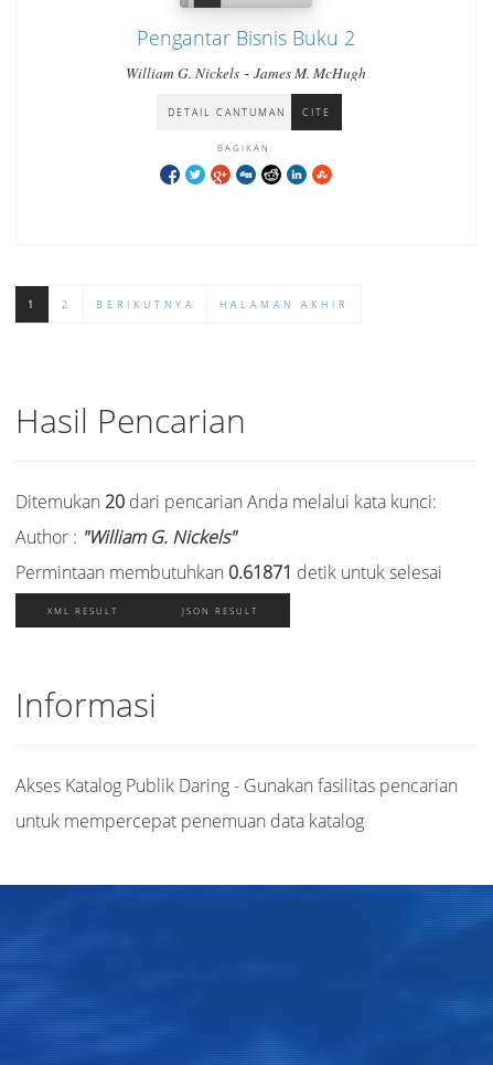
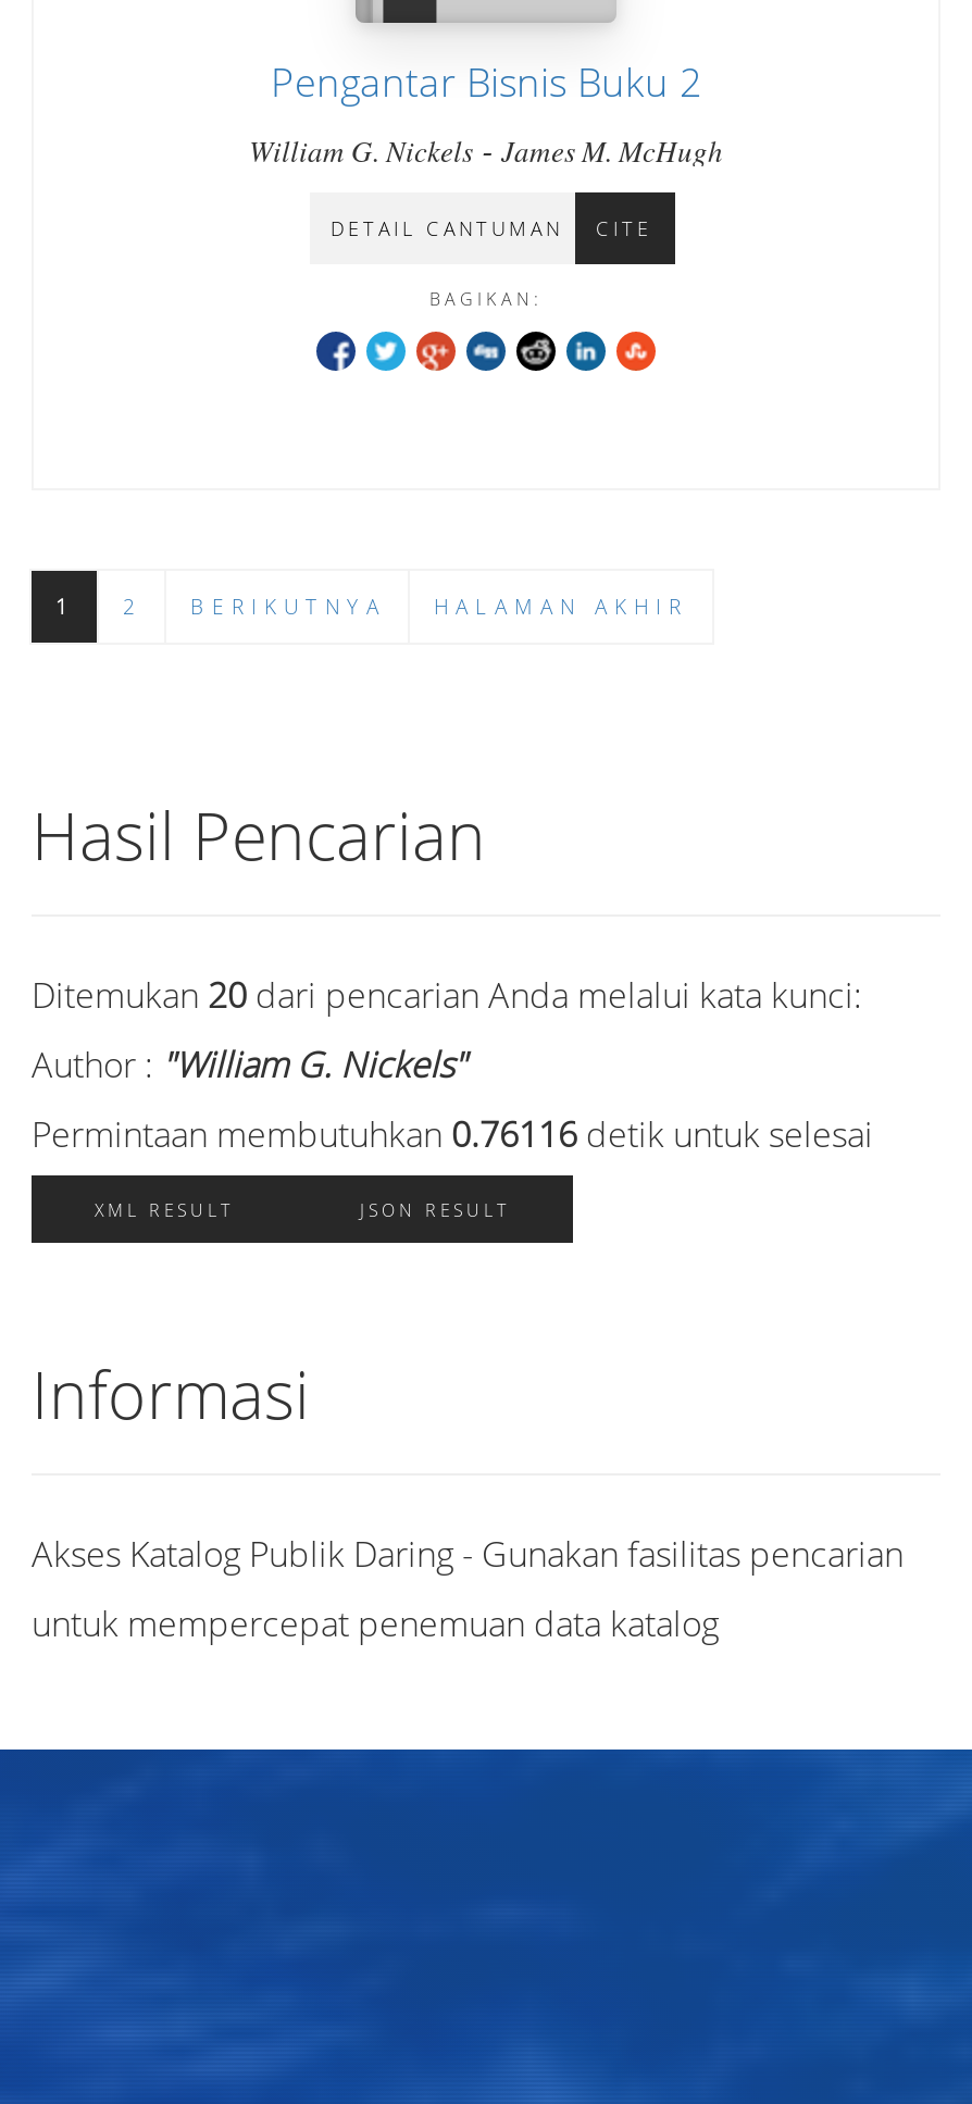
[15,560,442,584] Permintaan membutuhkan 0.61871 detik untuk selesai -> [32,1110,873,1158] Permintaan membutuhkan 0.76116 detik untuk selesai

